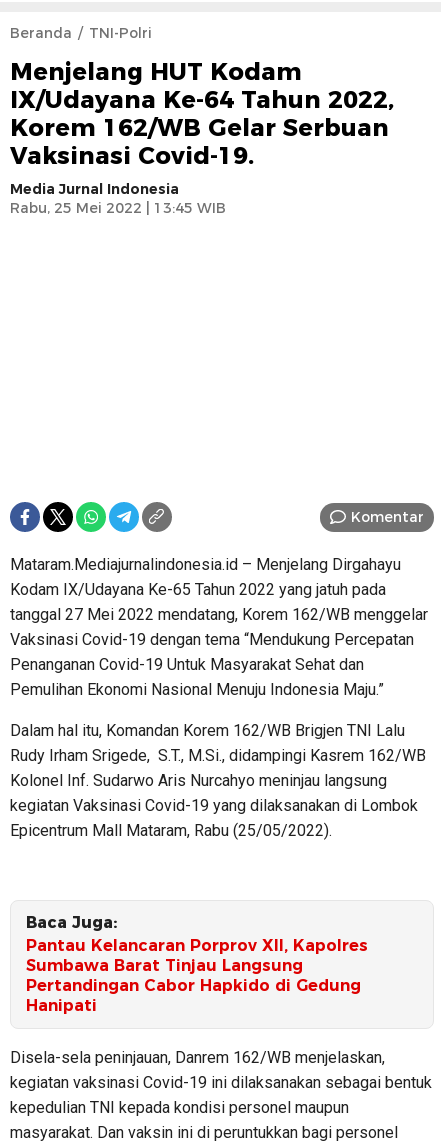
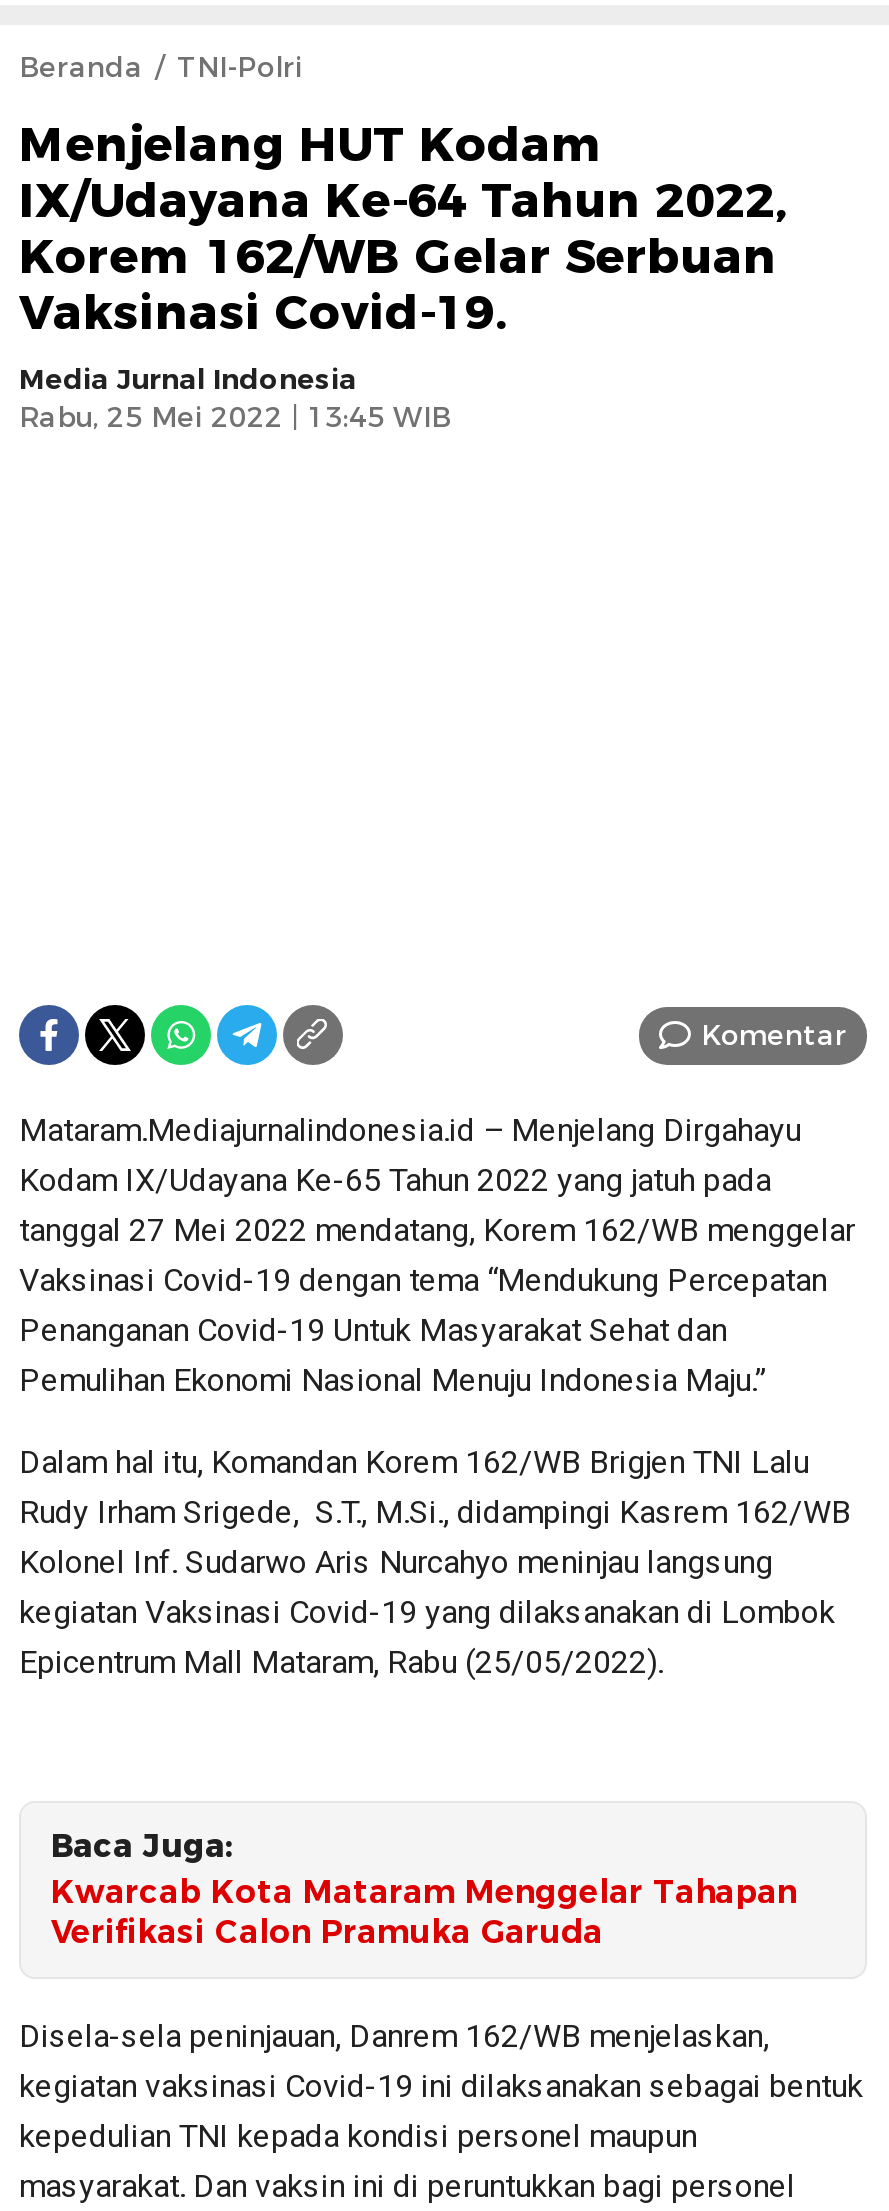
[26,936,368,1015] Pantau Kelancaran Porprov XII, Kapolres | Sumbawa Barat Tinjau Langsung | Pertandingan Cabor Hapkido di Gedung | Hanipati -> [51,1873,797,1951] Kwarcab Kota Mataram Menggelar Tahapan | Verifikasi Calon Pramuka Garuda

